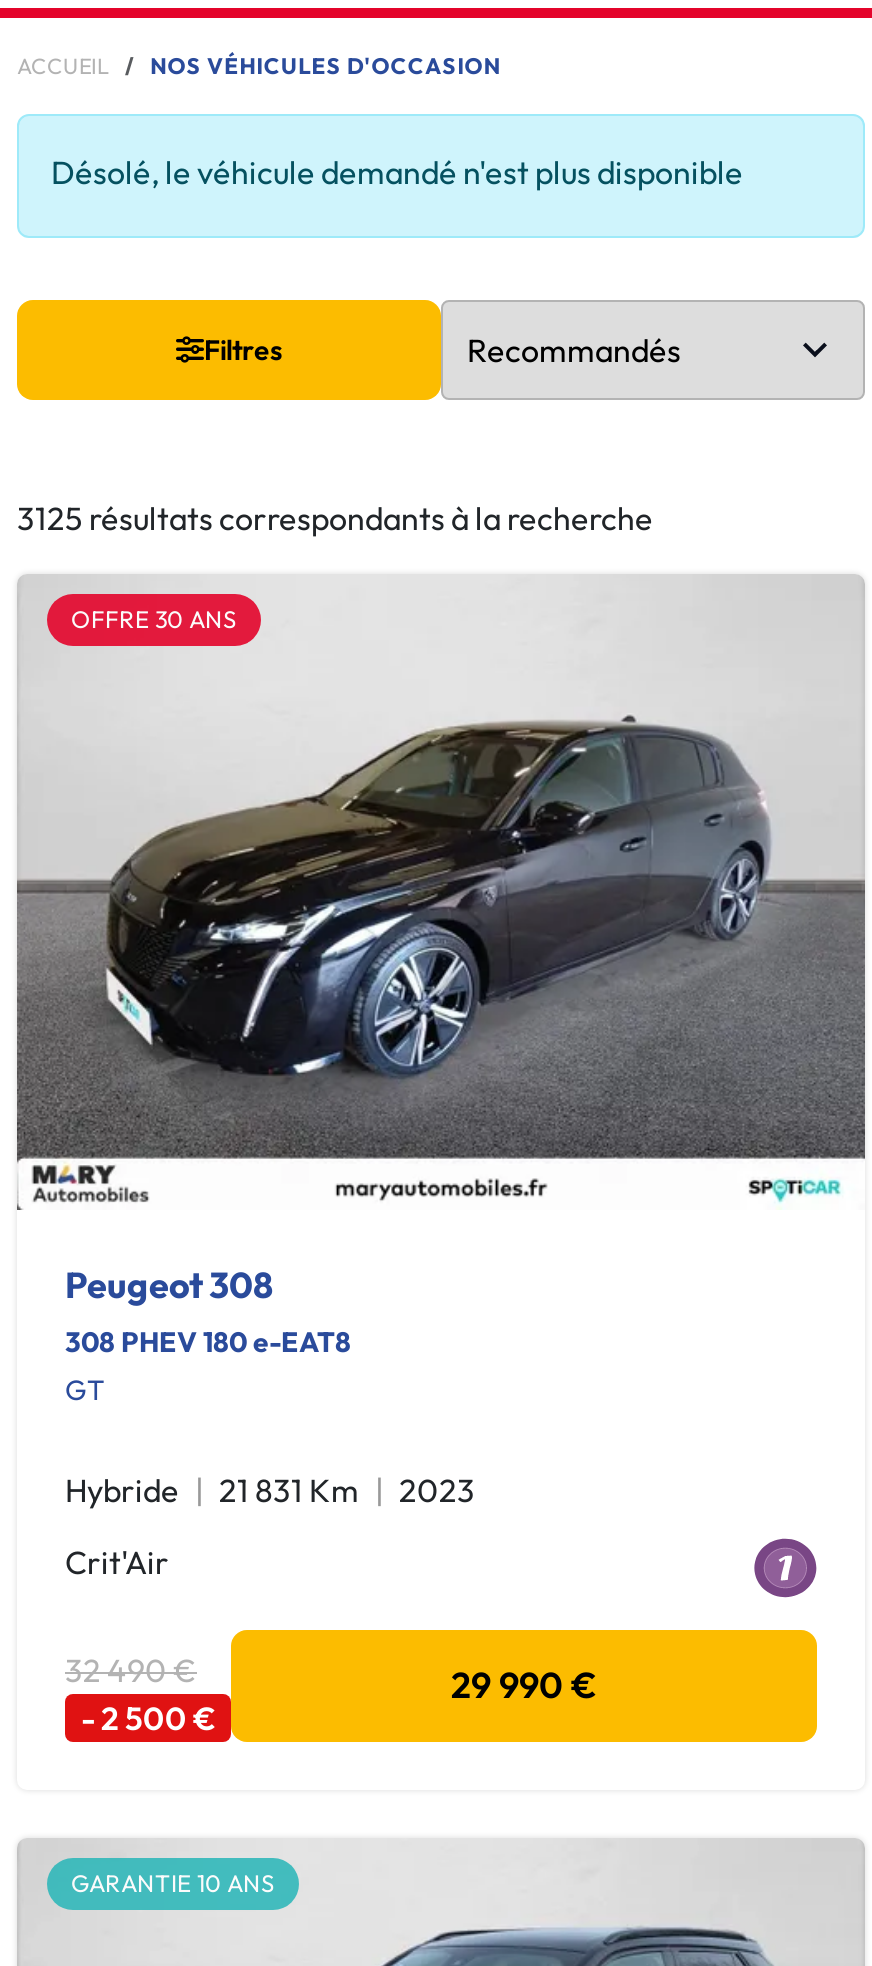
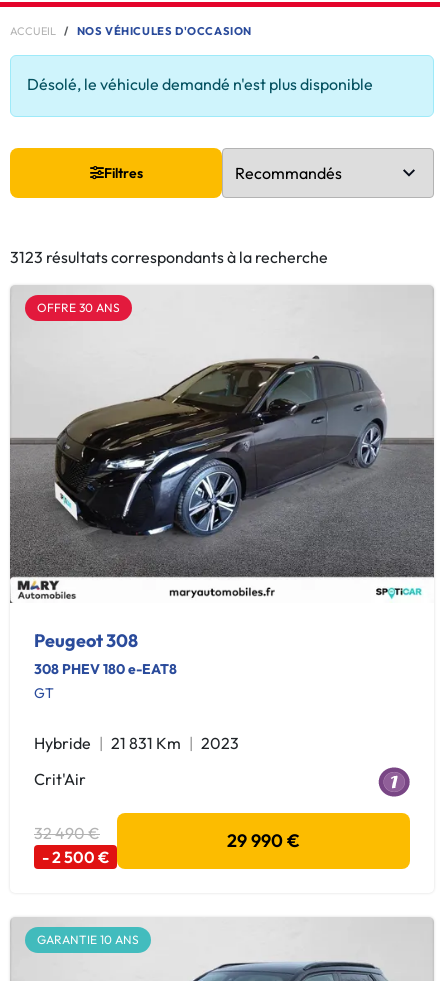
[17,498,653,538] 3125 résultats correspondants à la recherche -> [10,247,328,267] 3123 résultats correspondants à la recherche

